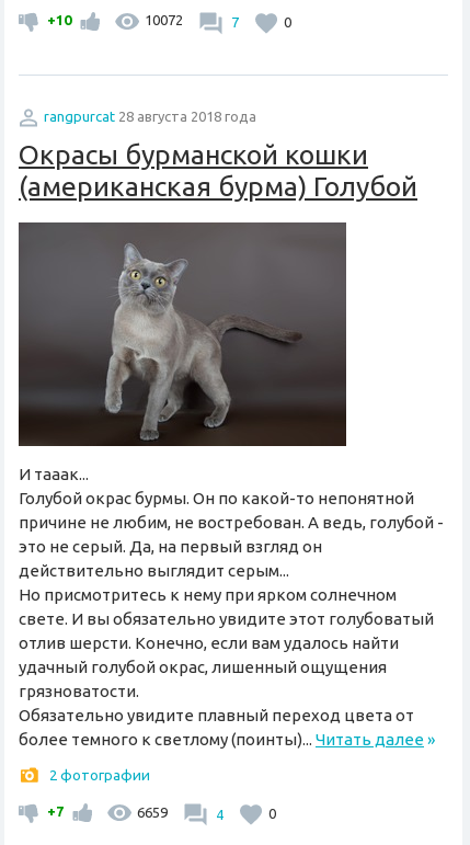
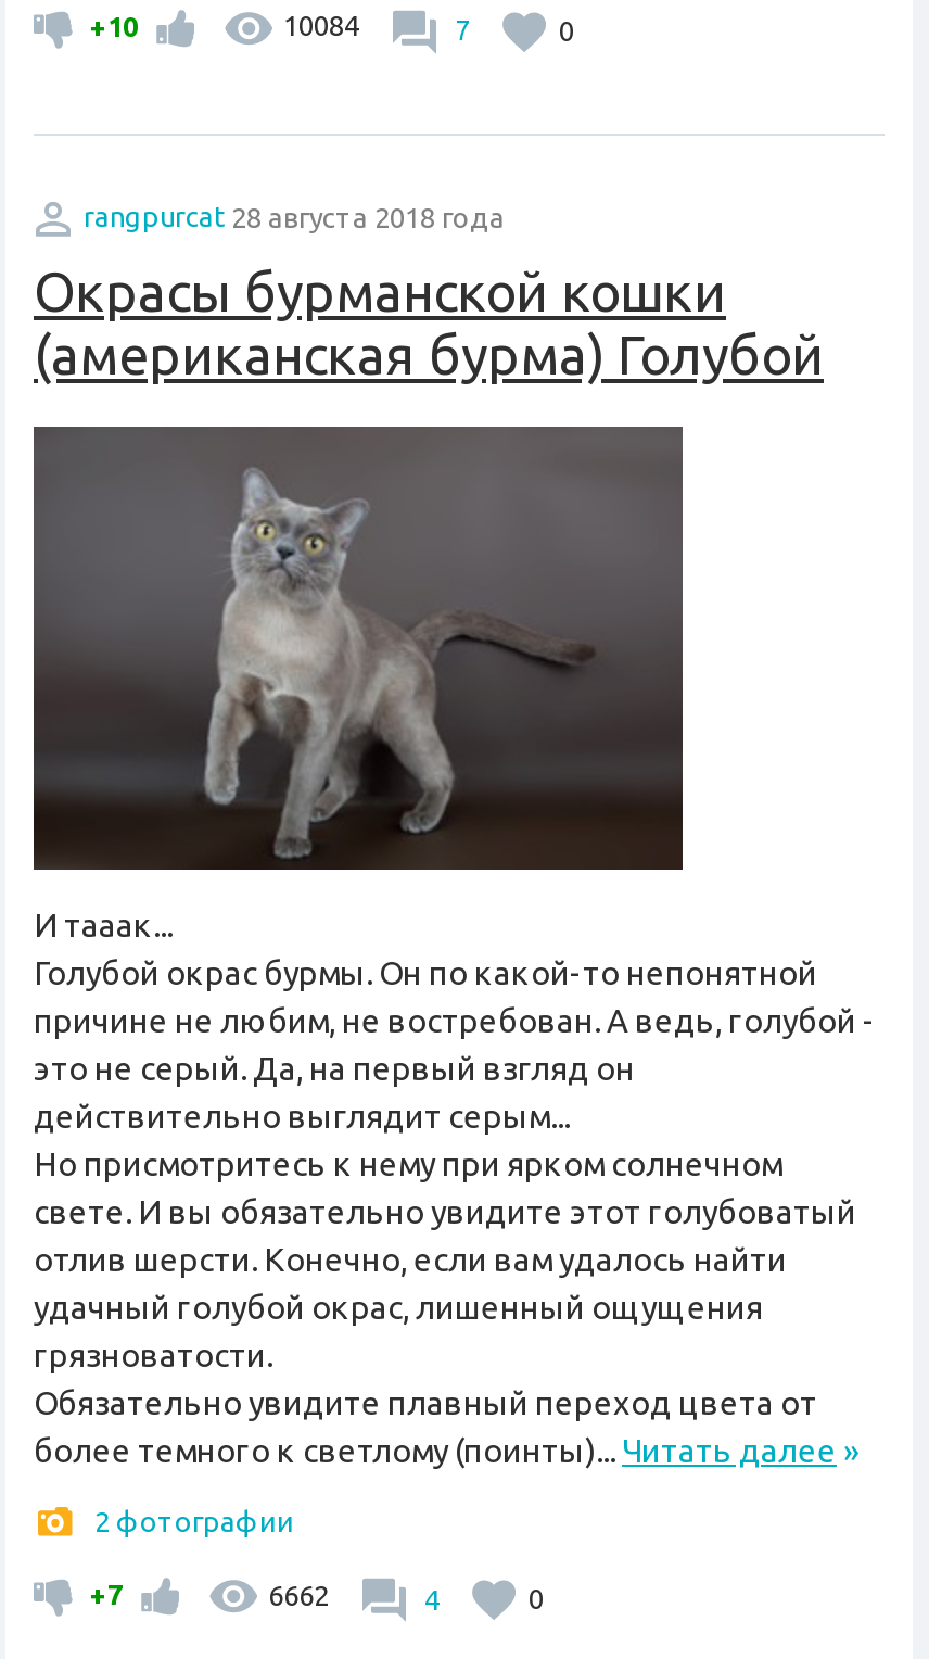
[145,12,183,27] 10072 -> [283,10,359,40] 10084
[137,804,168,819] 6659 -> [268,1579,329,1609] 6662

